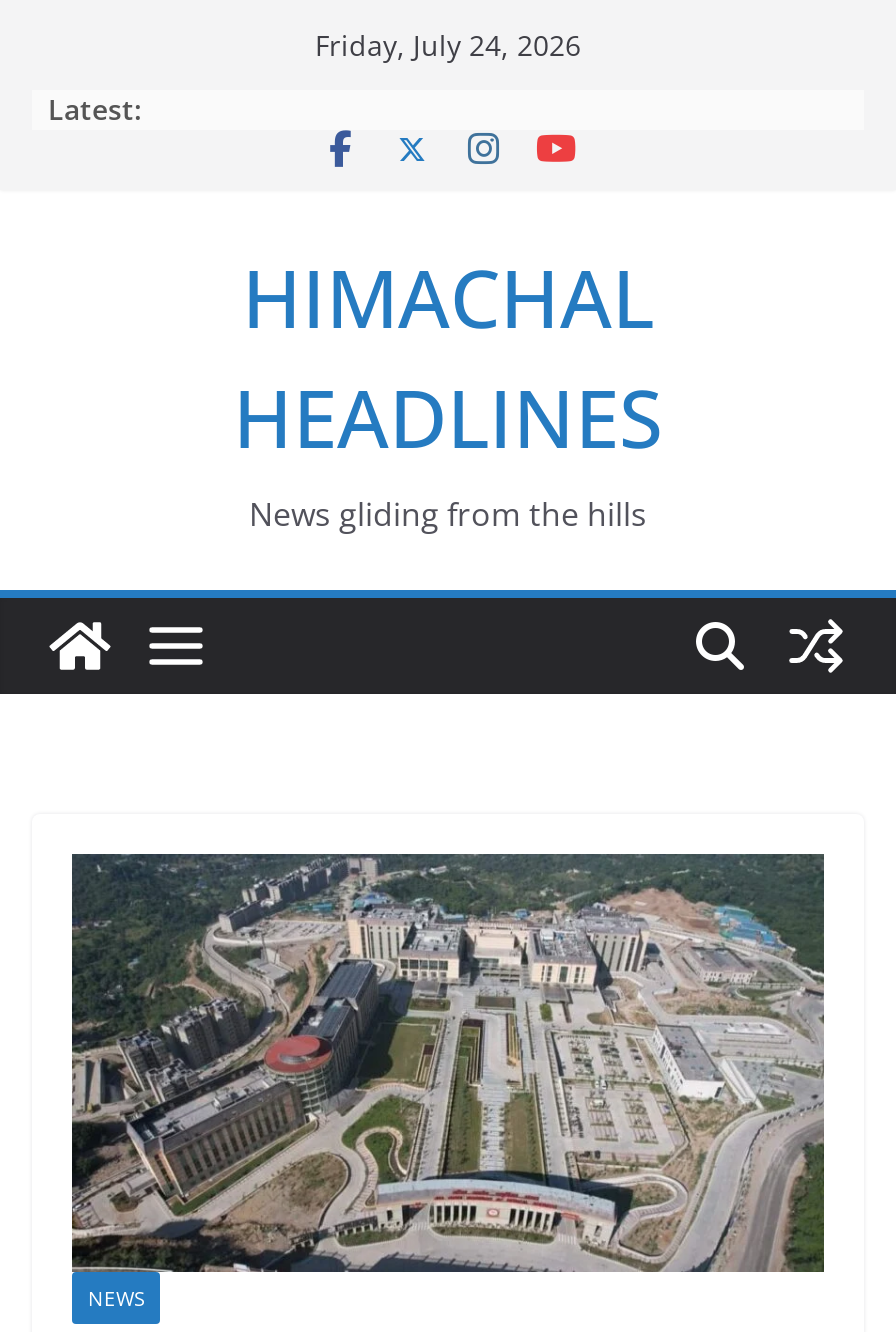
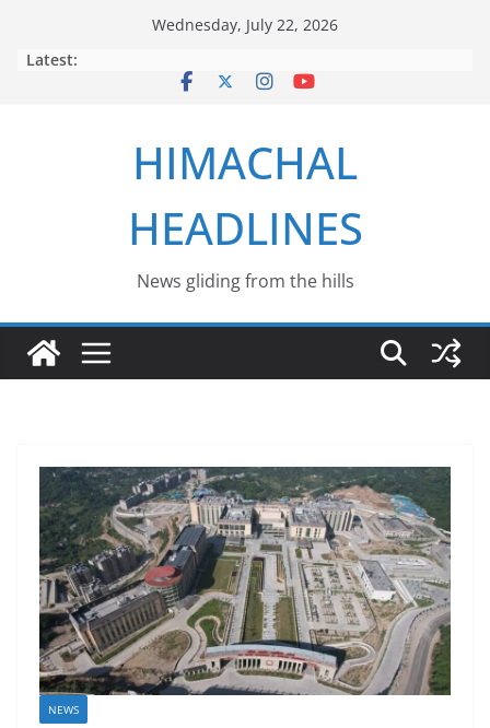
[315,26,581,64] Friday, July 24, 2026 -> [152,14,338,35] Wednesday, July 22, 2026

